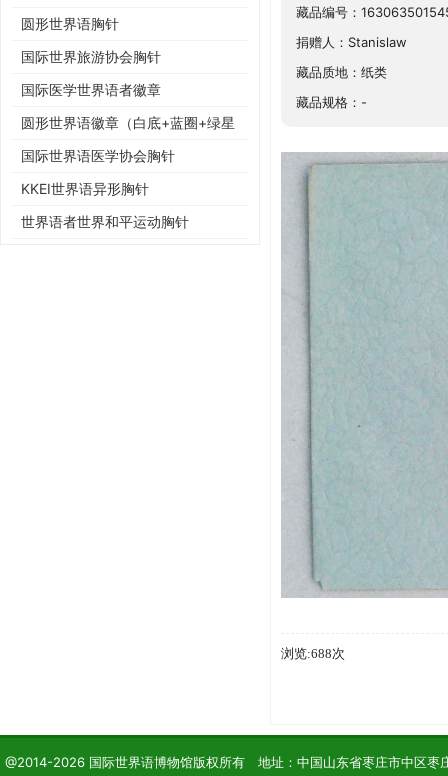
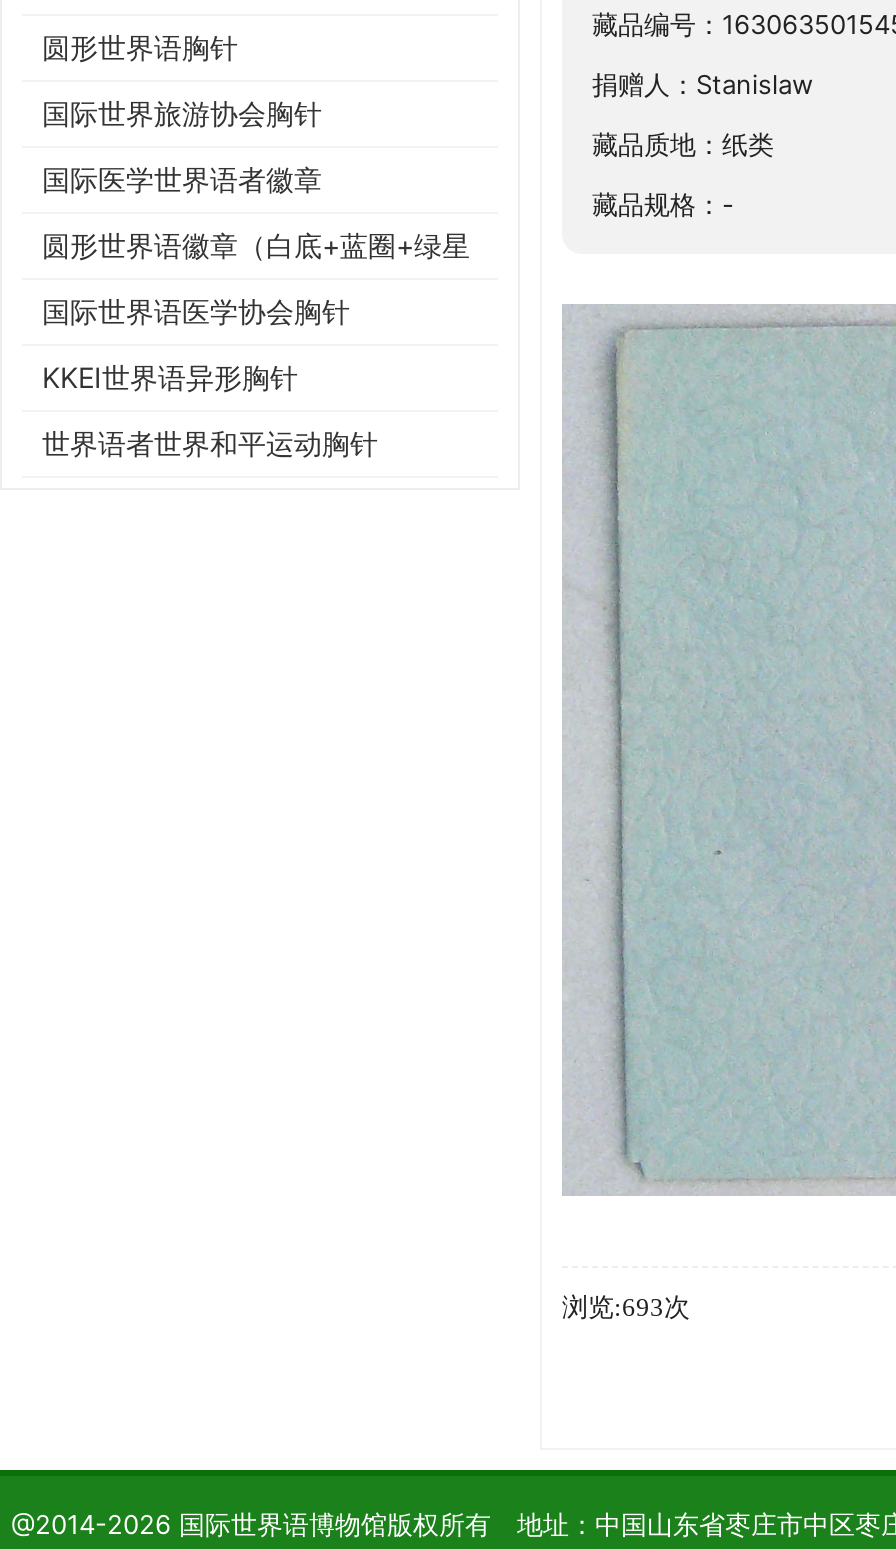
[281,646,345,661] 浏览:688次 -> [562,1293,690,1323] 浏览:693次

